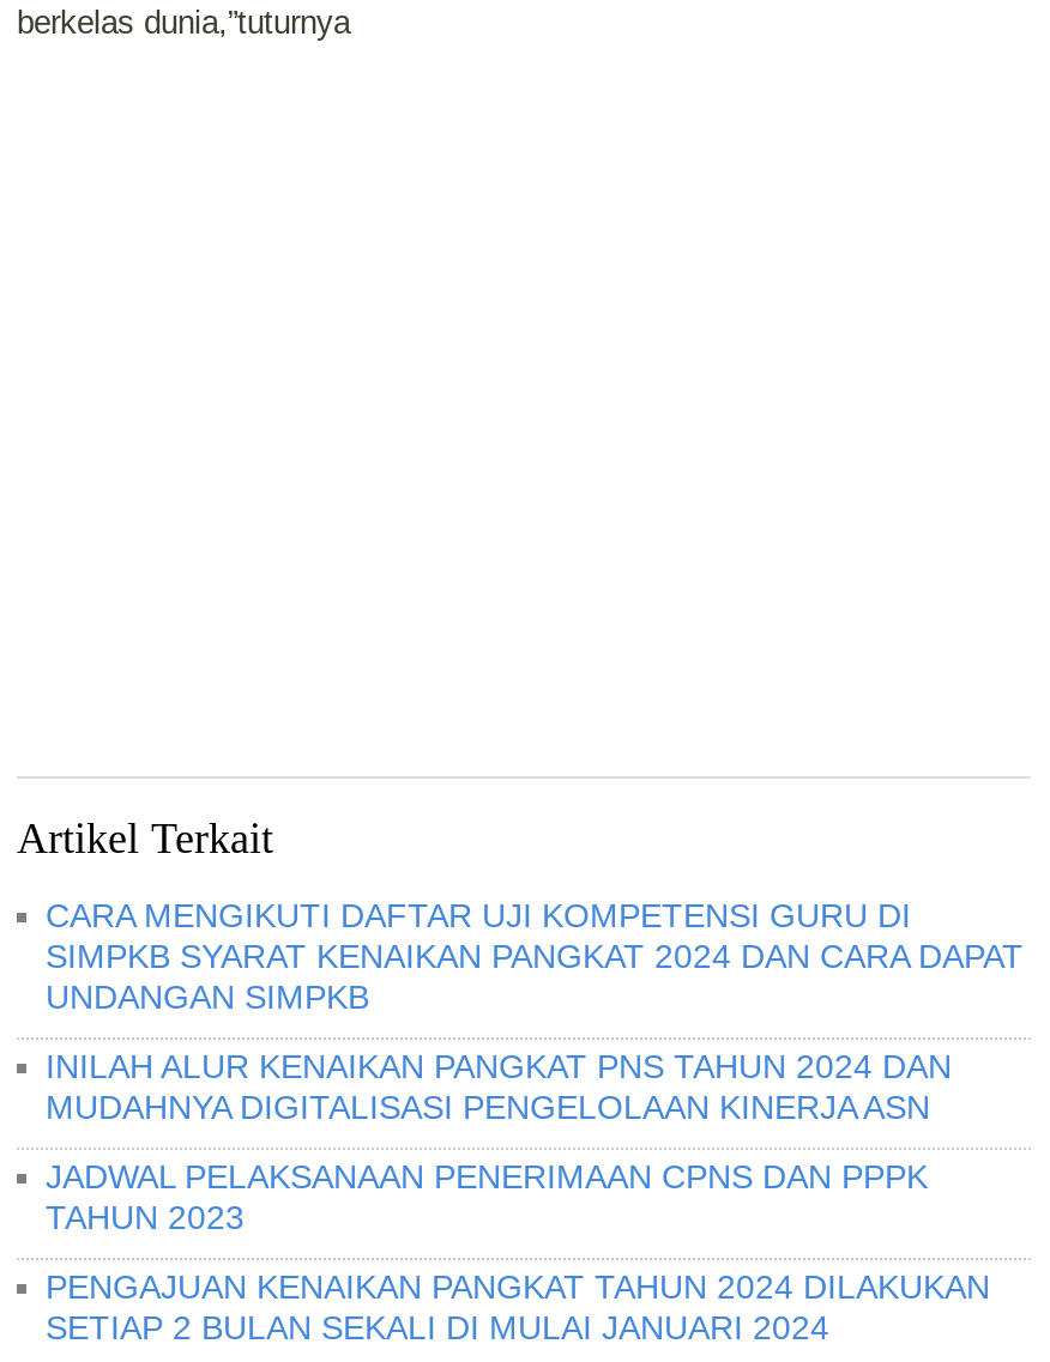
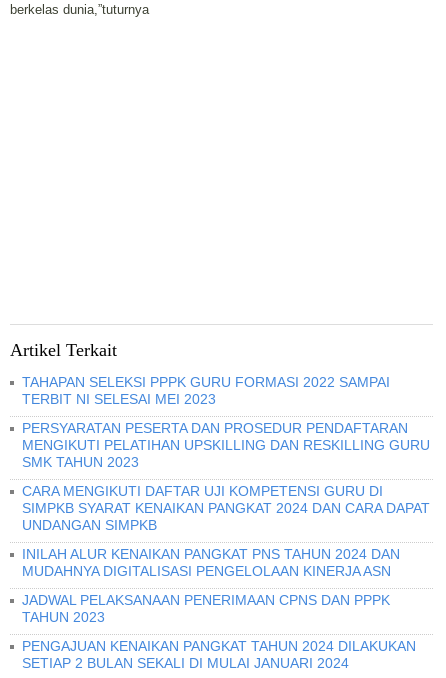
none -> [22,374,430,470] TAHAPAN SELEKSI PPPK GURU FORMASI 2022 SAMPAI | TERBIT NI SELESAI MEI 2023 | PERSYARATAN PESERTA DAN PROSEDUR PENDAFTARAN | MENGIKUTI PELATIHAN UPSKILLING DAN RESKILLING GURU | SMK TAHUN 2023

